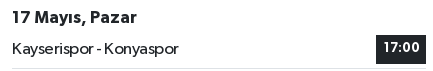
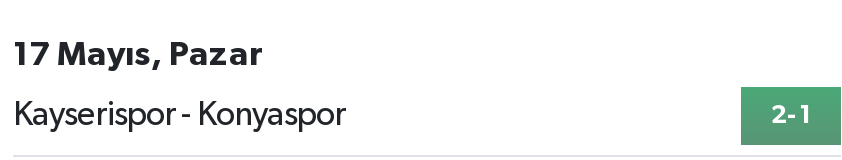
[384,42,420,55] 17:00 -> [771,102,811,128] 2-1

